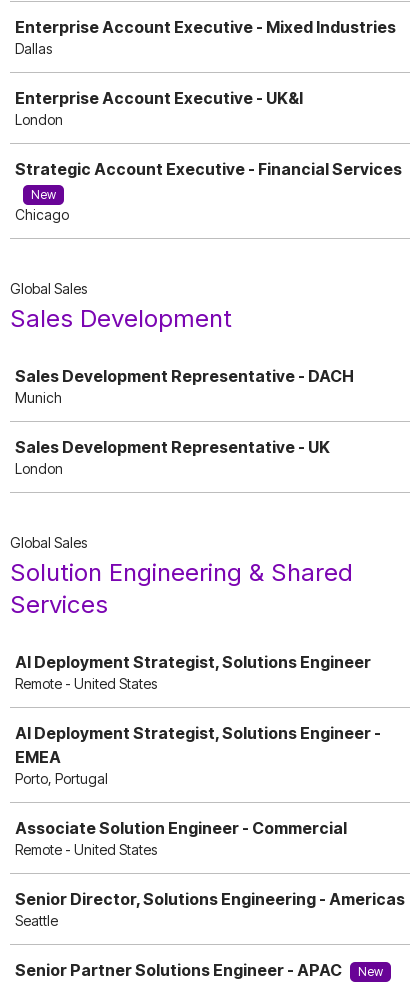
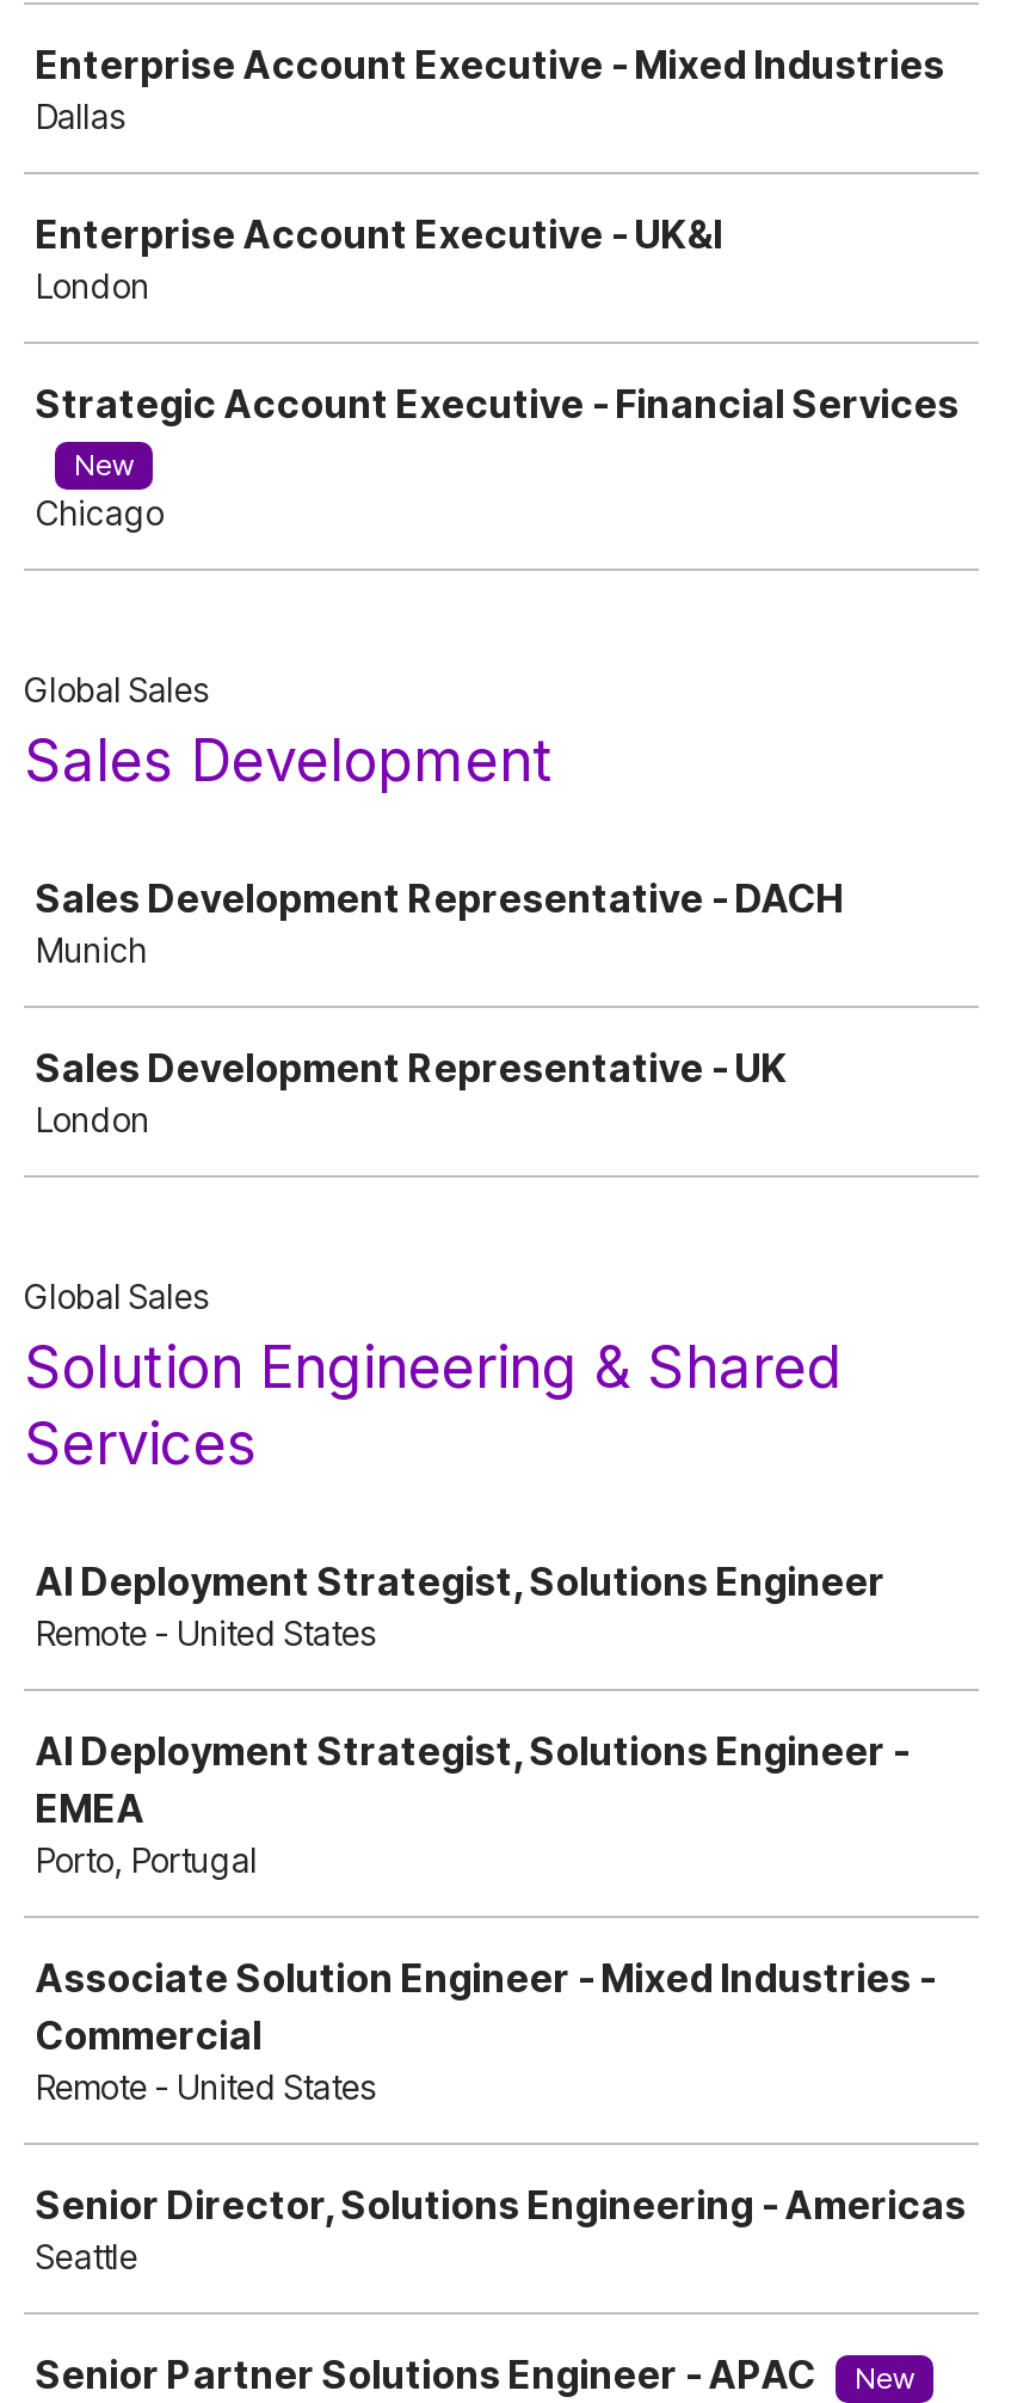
[15,818,347,838] Associate Solution Engineer - Commercial -> [36,1954,936,2059] Associate Solution Engineer - Mixed Industries - | Commercial

